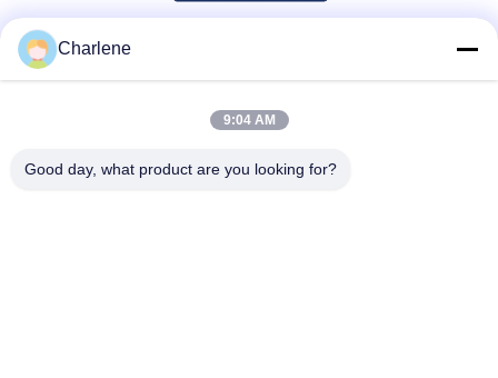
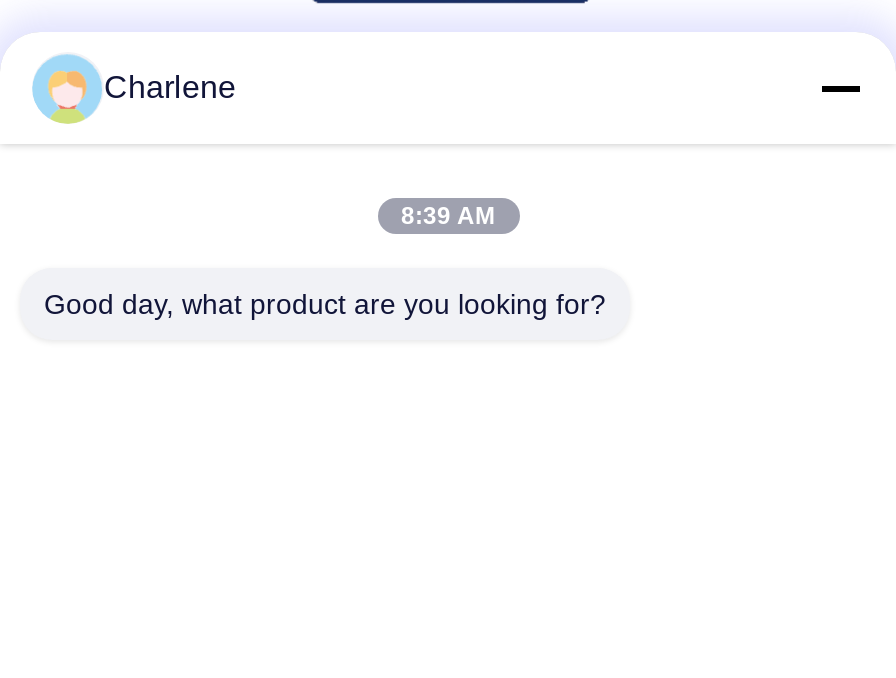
[223,112,275,128] 9:04 AM -> [401,202,495,230] 8:39 AM

